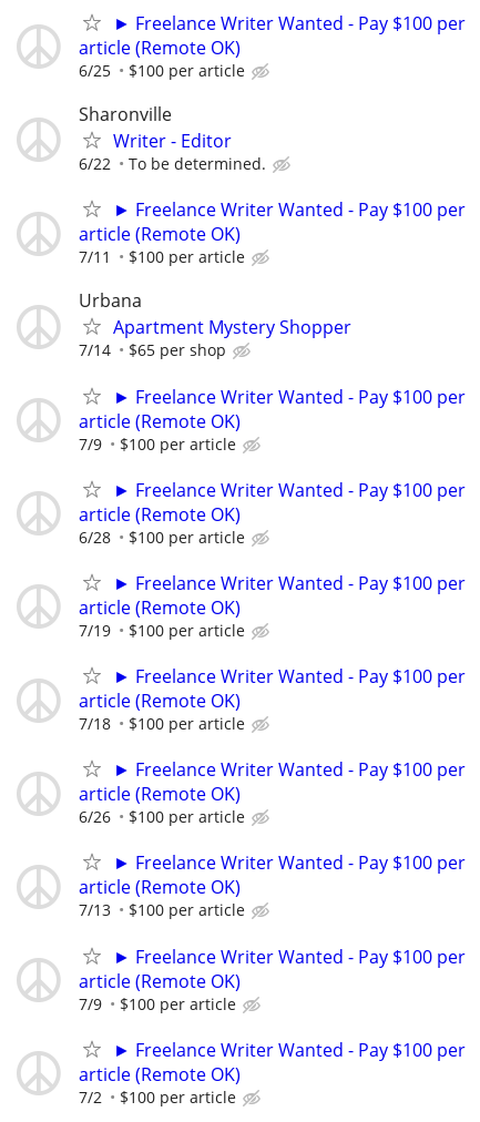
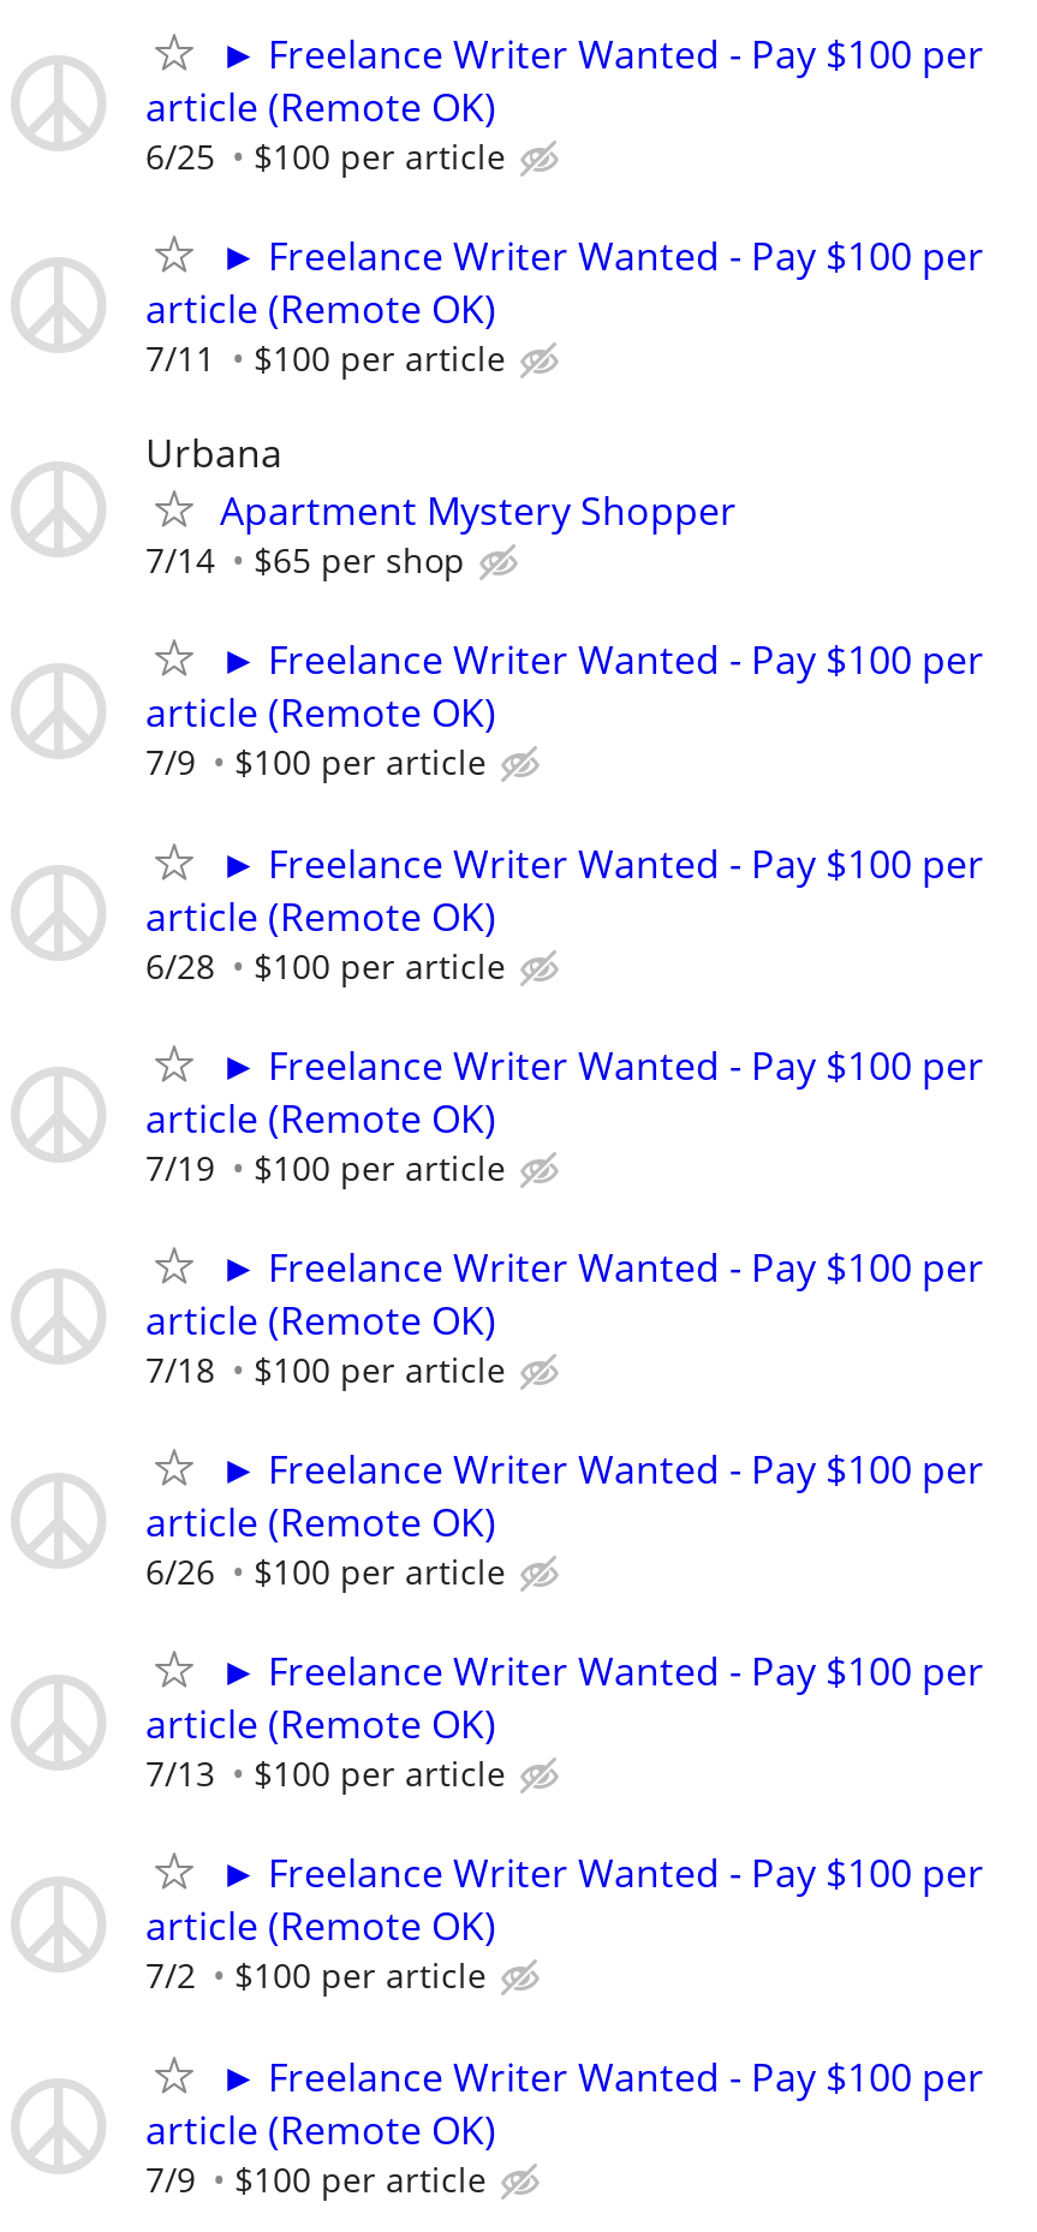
[79,102,266,174] Sharonville | Writer - Editor | 6/22 | To be determined. -> none
[79,993,236,1014] 7/9 $100 per article -> [145,1953,487,1999] 7/2 $100 per article
[79,1086,236,1107] 7/2 $100 per article -> [145,2155,487,2201] 7/9 $100 per article

